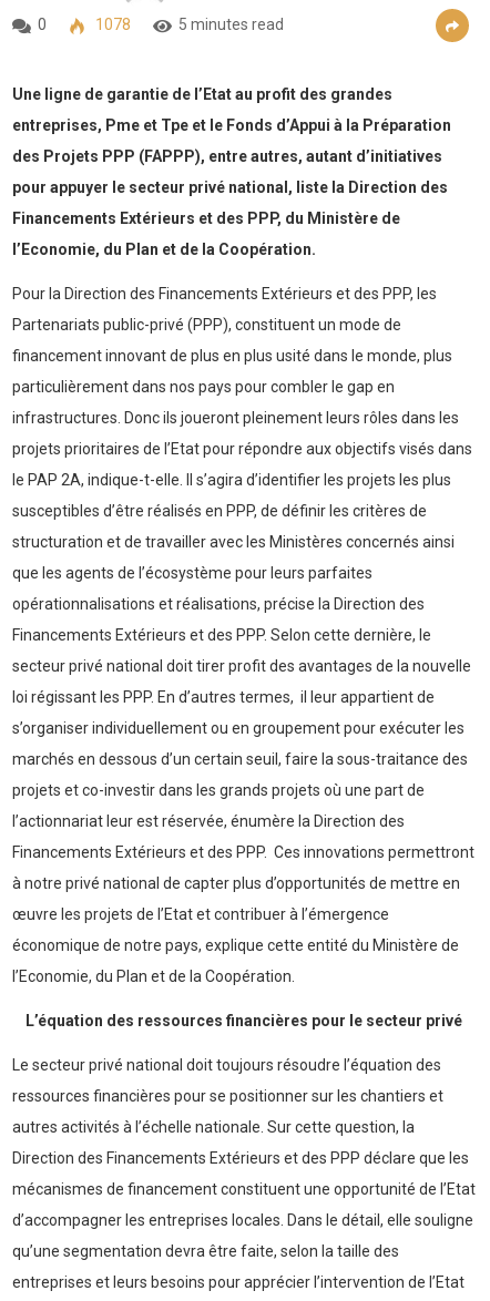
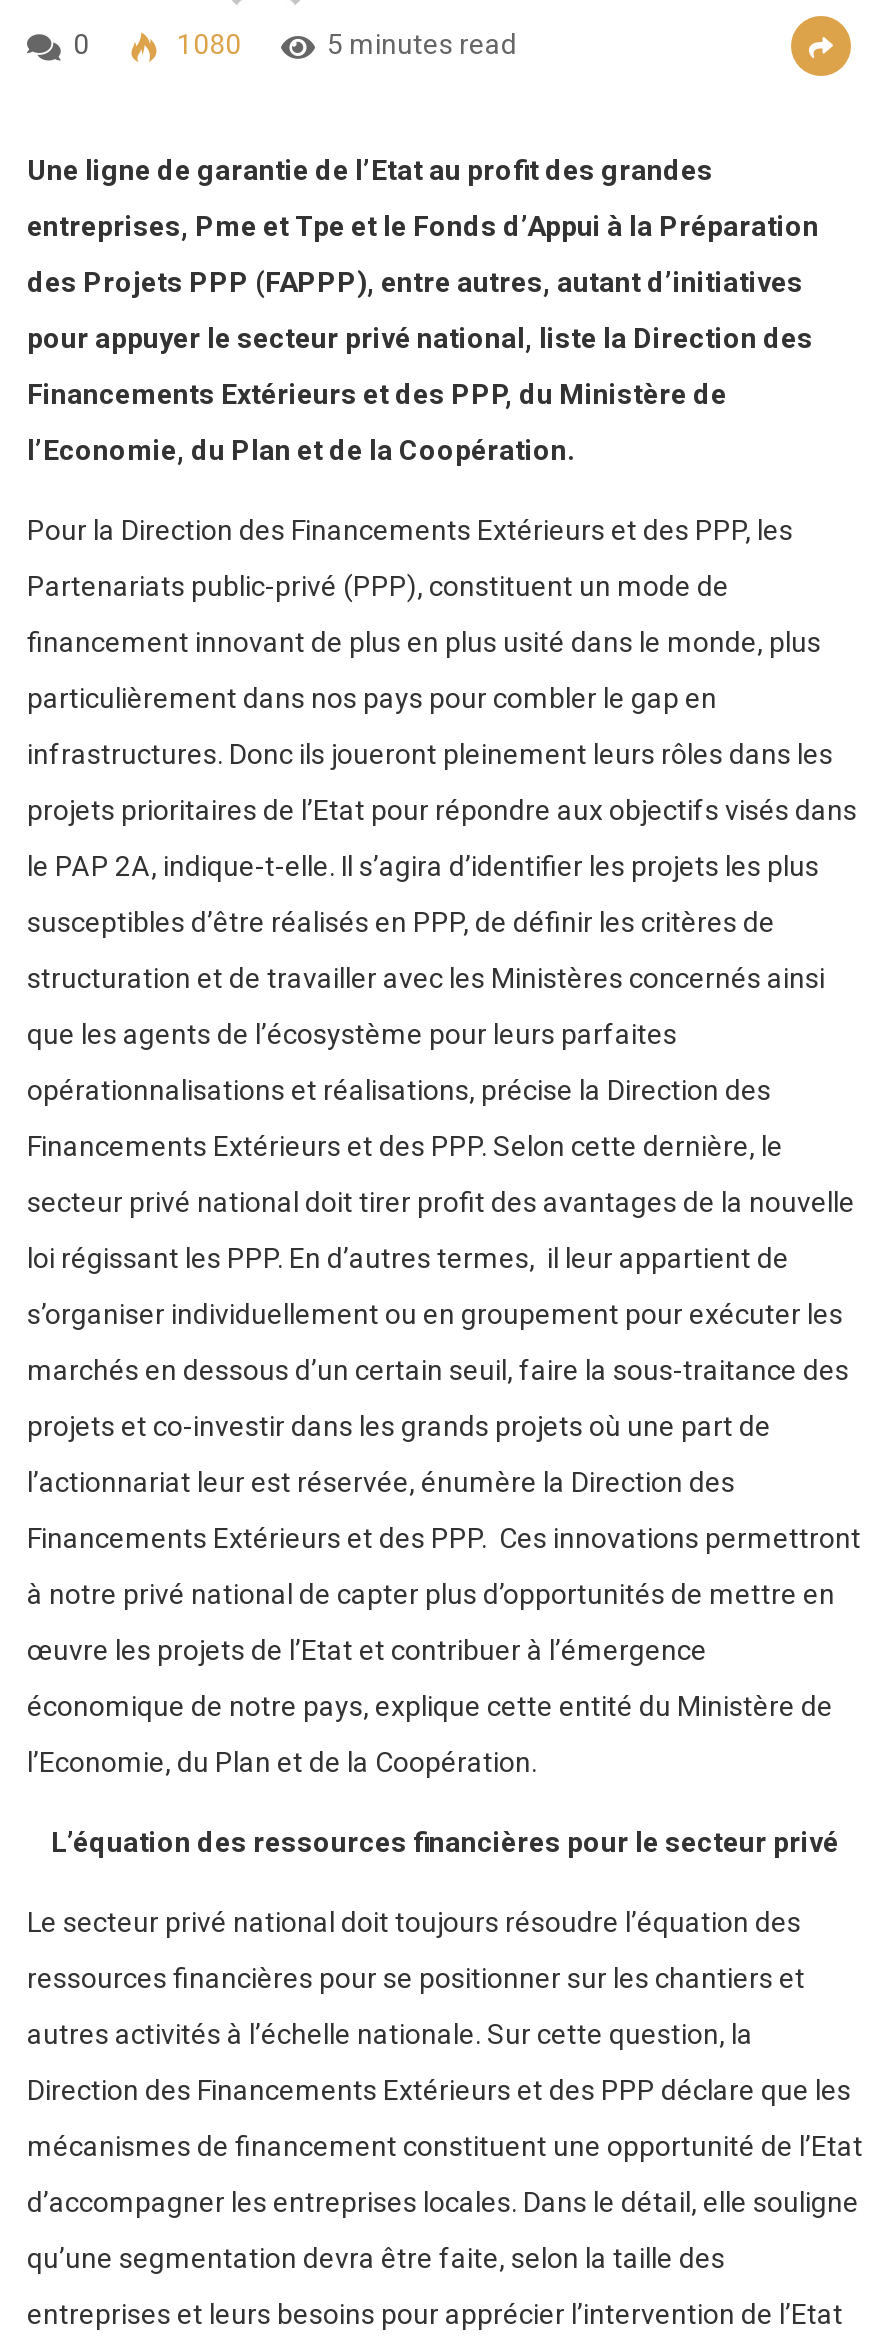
[92,16,131,34] 1078 -> [171,29,241,61] 1080

